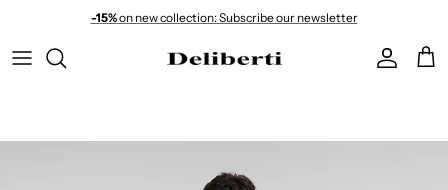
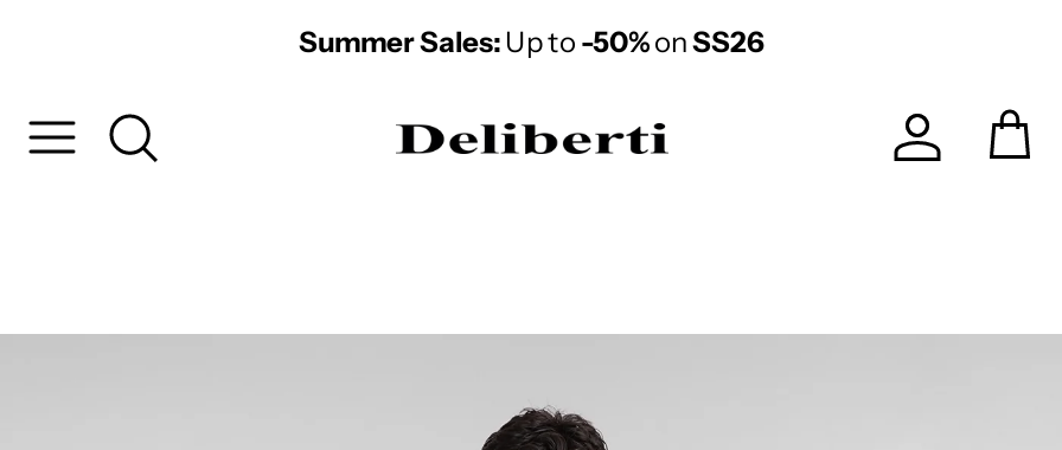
[90,10,357,25] -15%on new collection: Subscribe our newsletter -> [299,25,763,60] Summer Sales: Up to -50%on SS26

